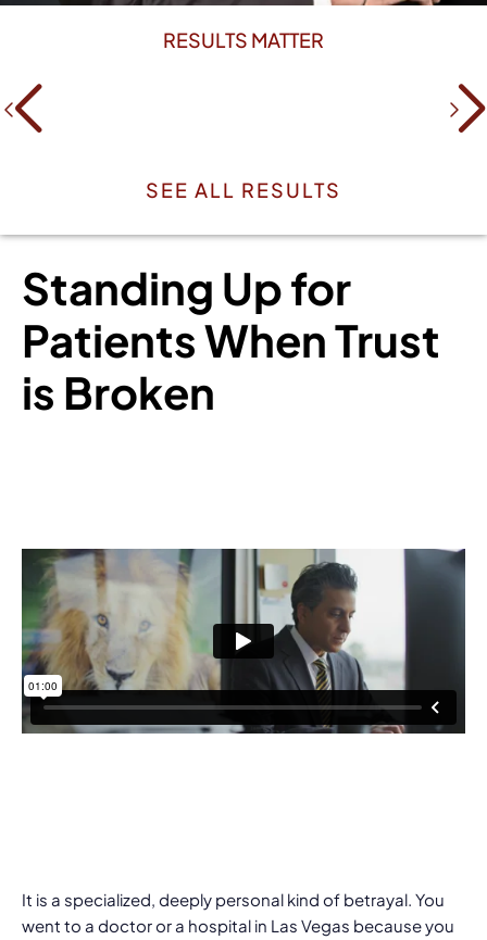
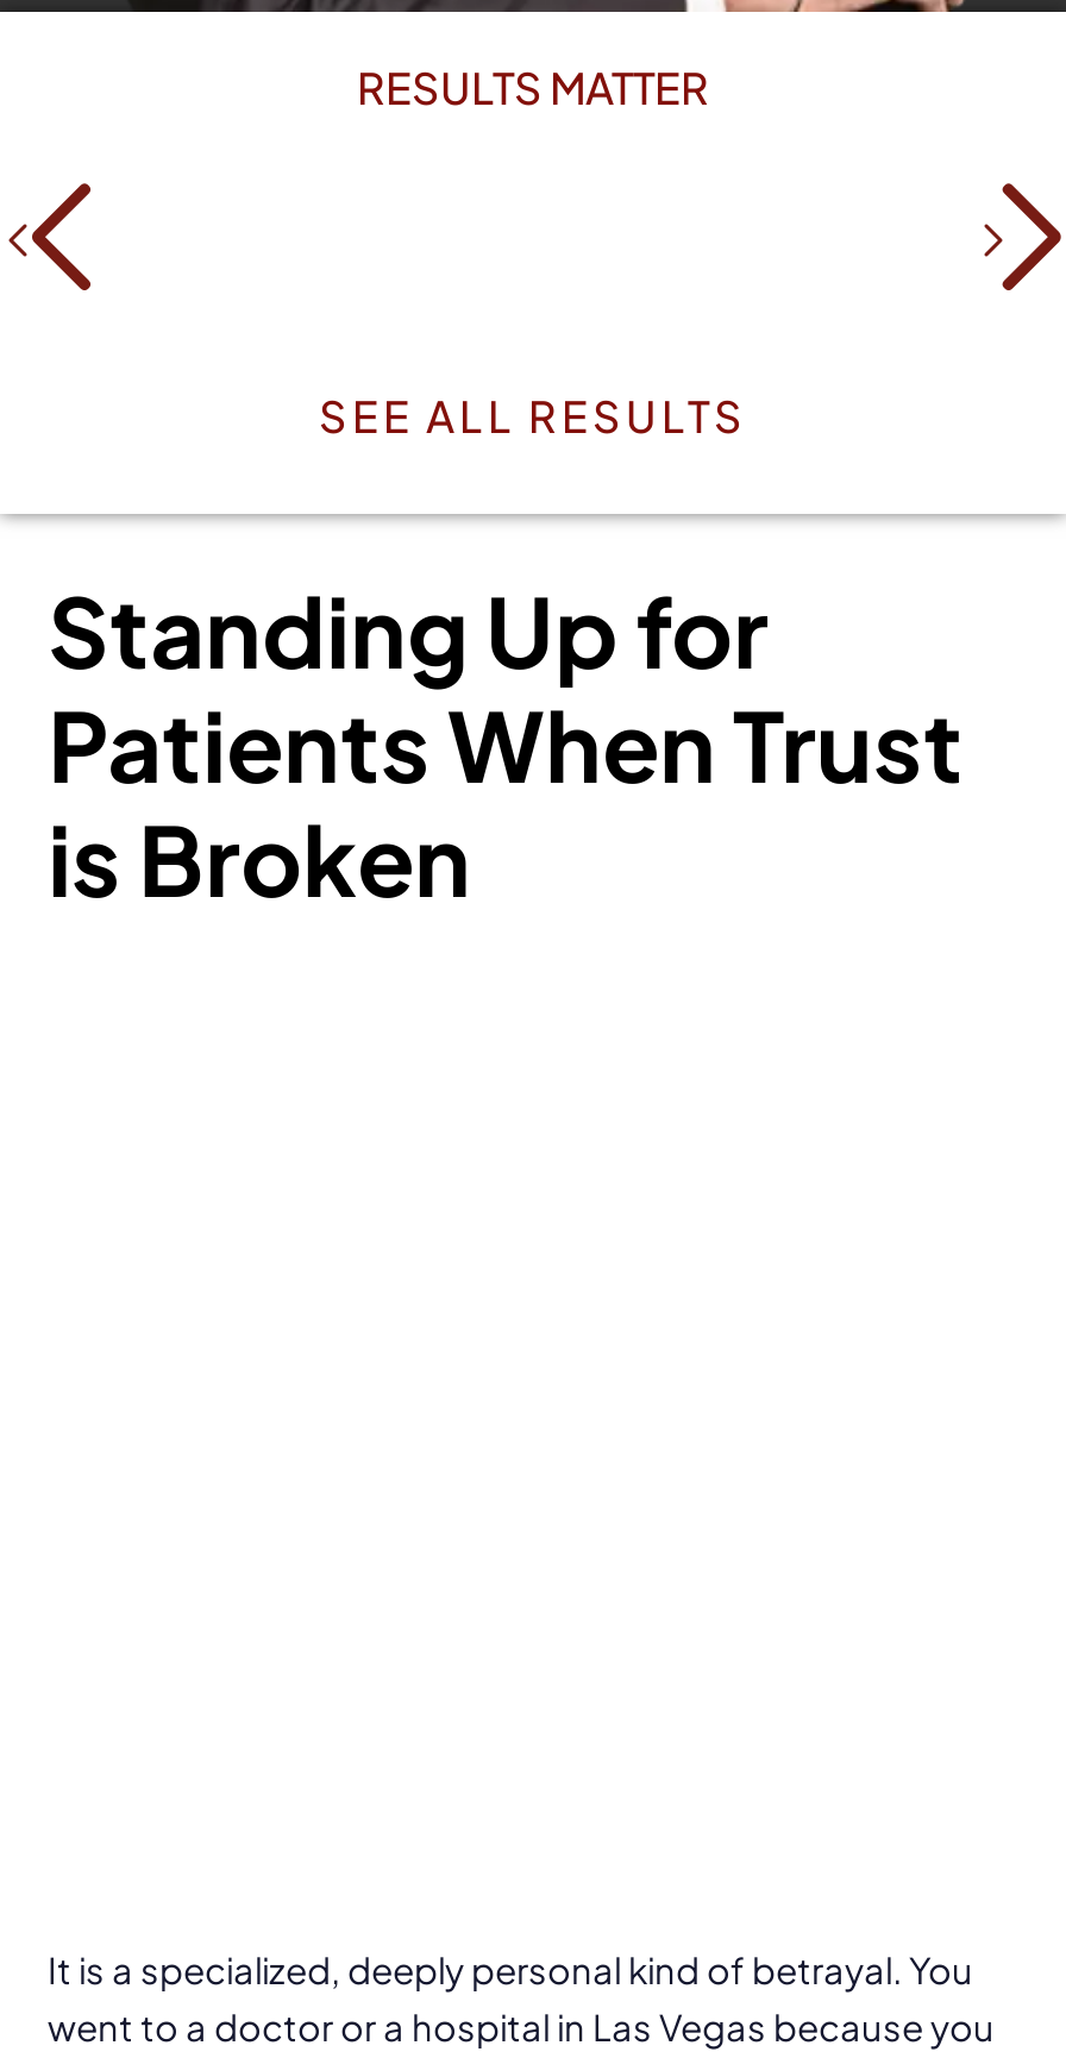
[21,548,466,735] [image] -> none

